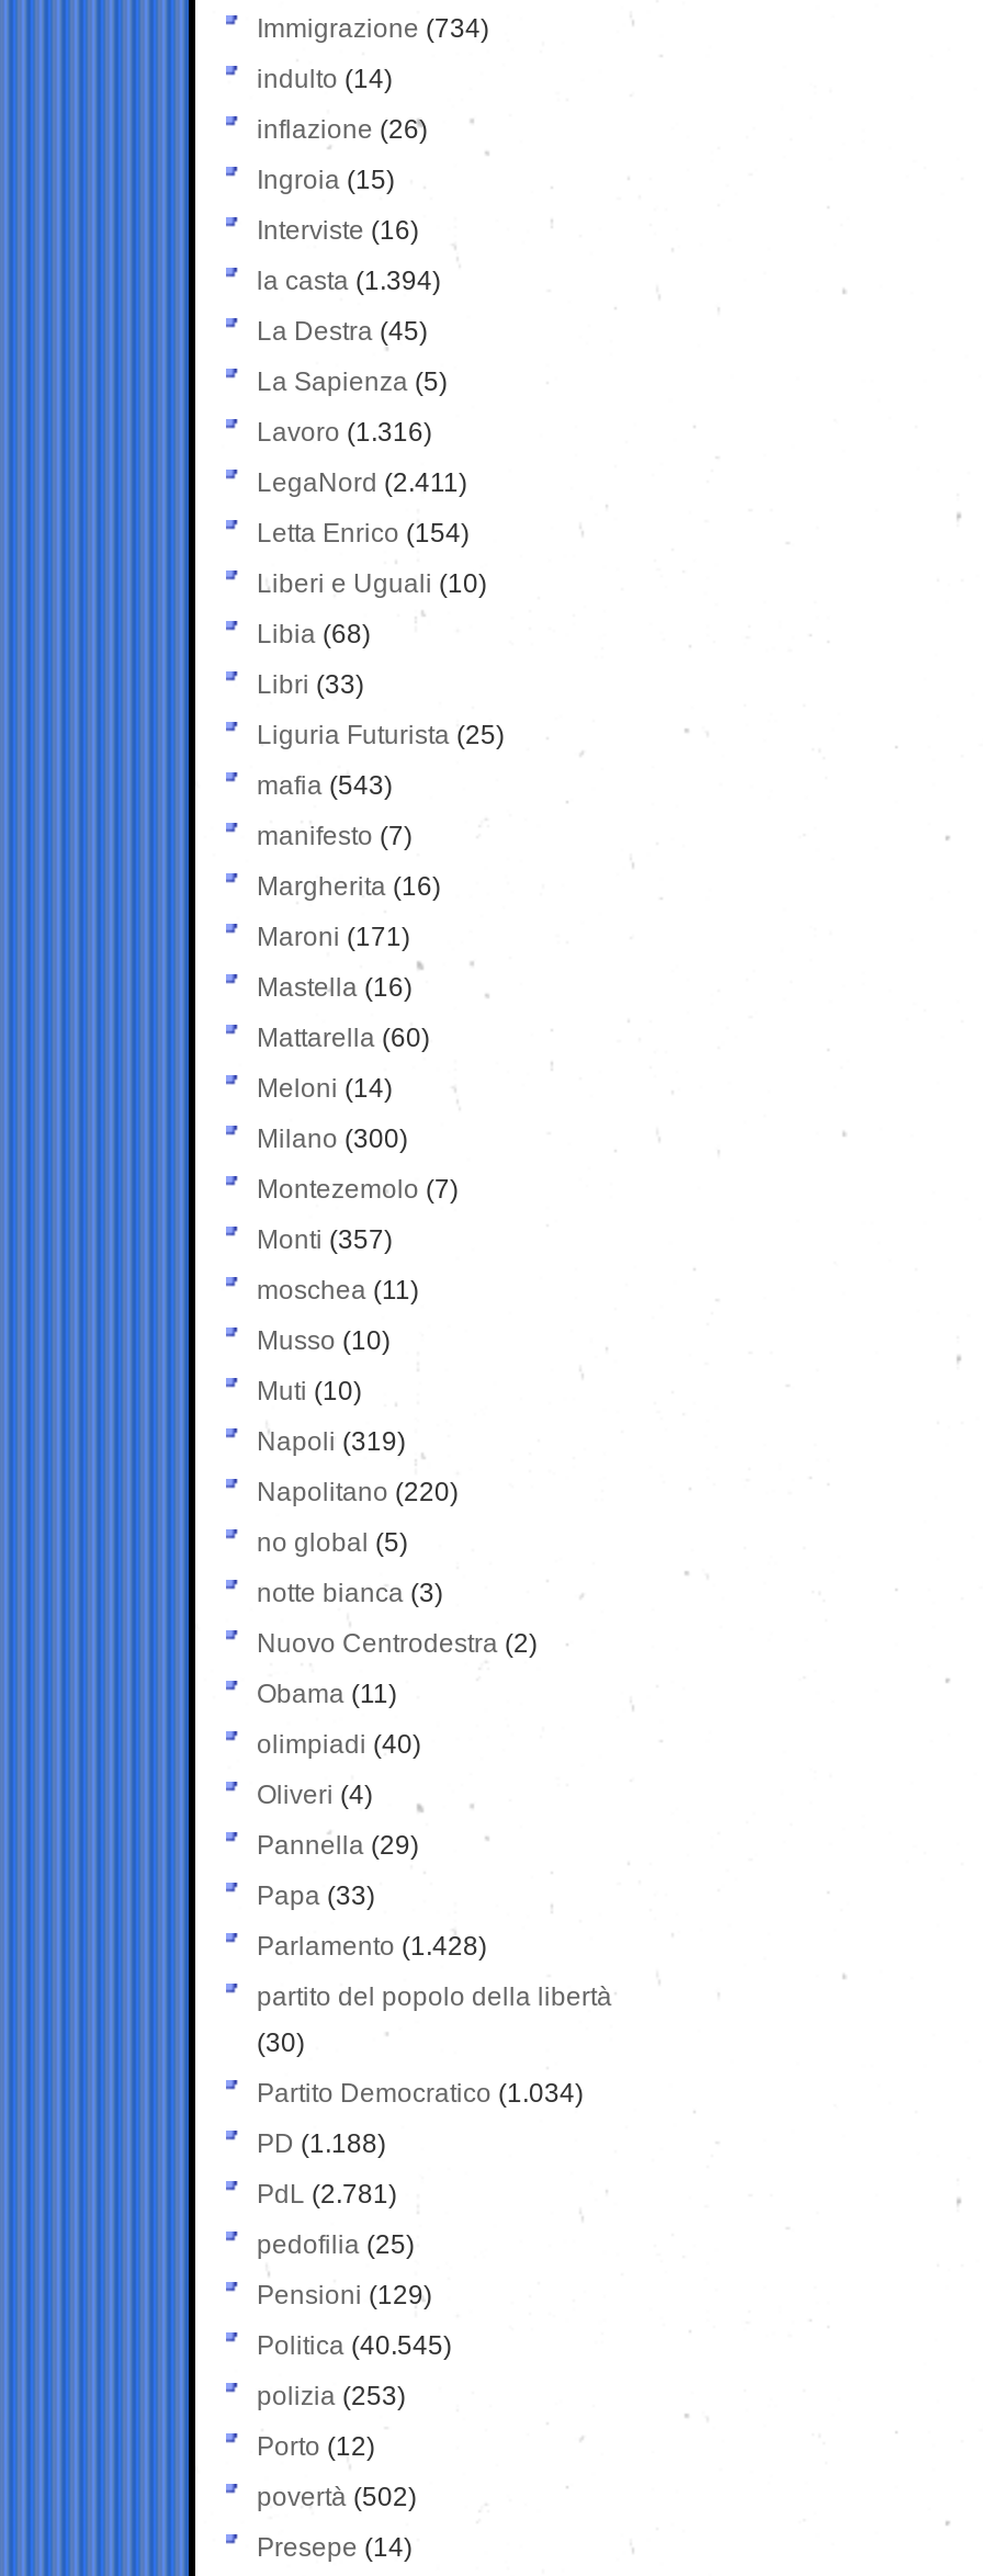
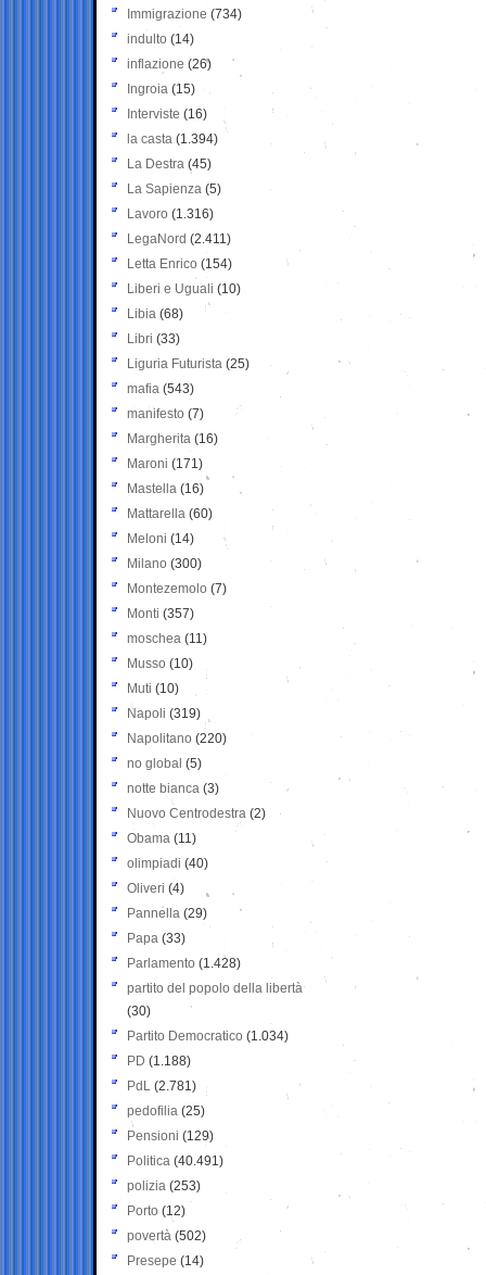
[257,2330,452,2361] Politica (40.545) -> [127,1153,223,1168] Politica (40.491)

